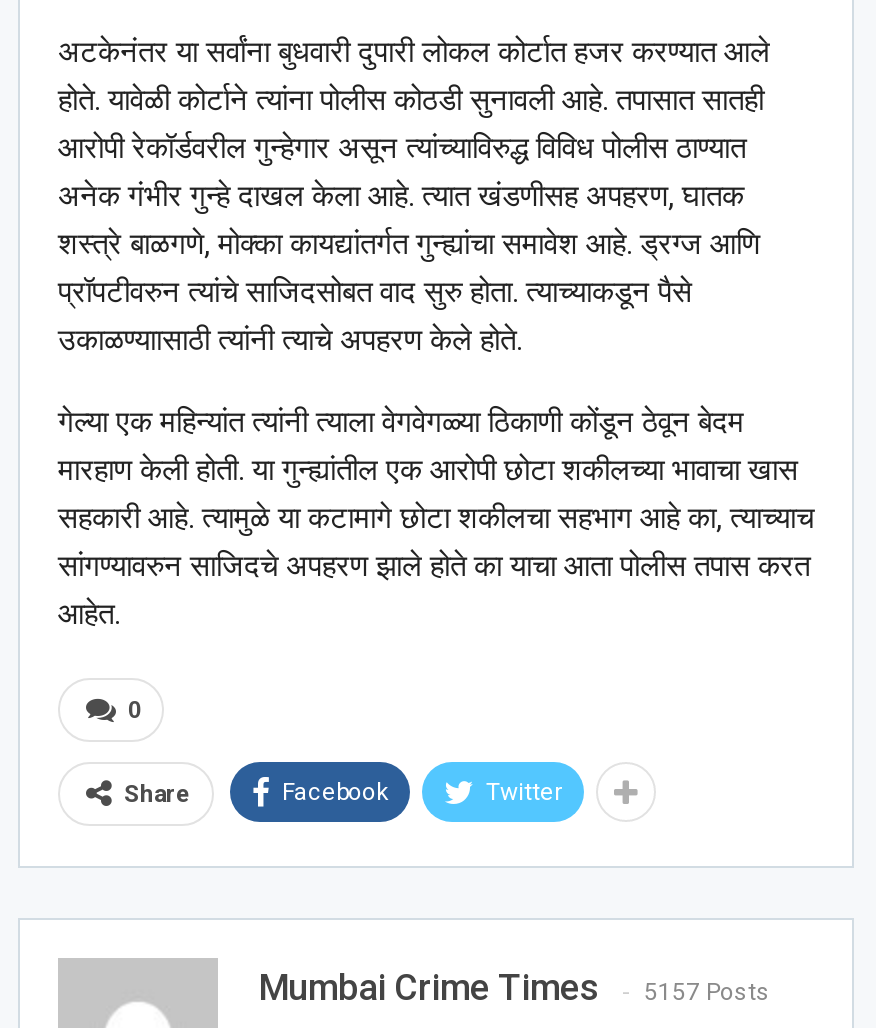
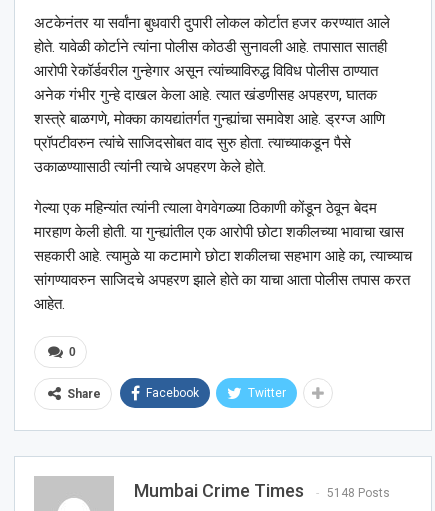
[258,967,770,1009] Mumbai Crime Times 5157 Posts -> [134,480,390,501] Mumbai Crime Times 5148 Posts

